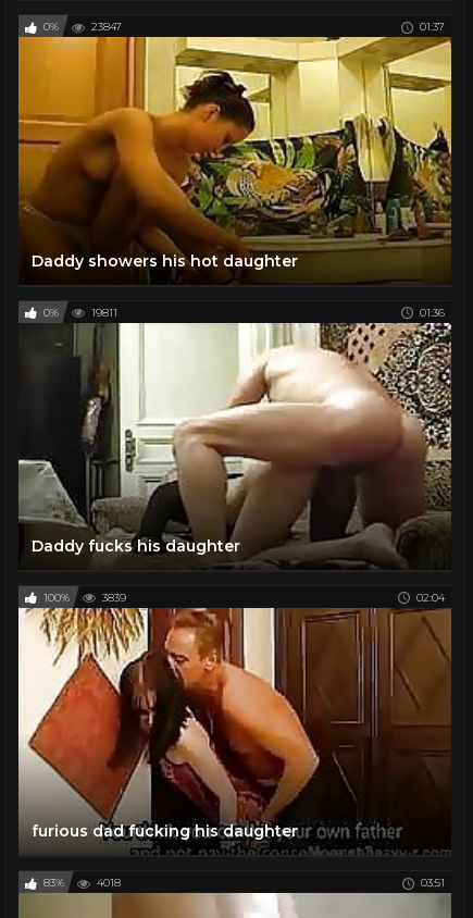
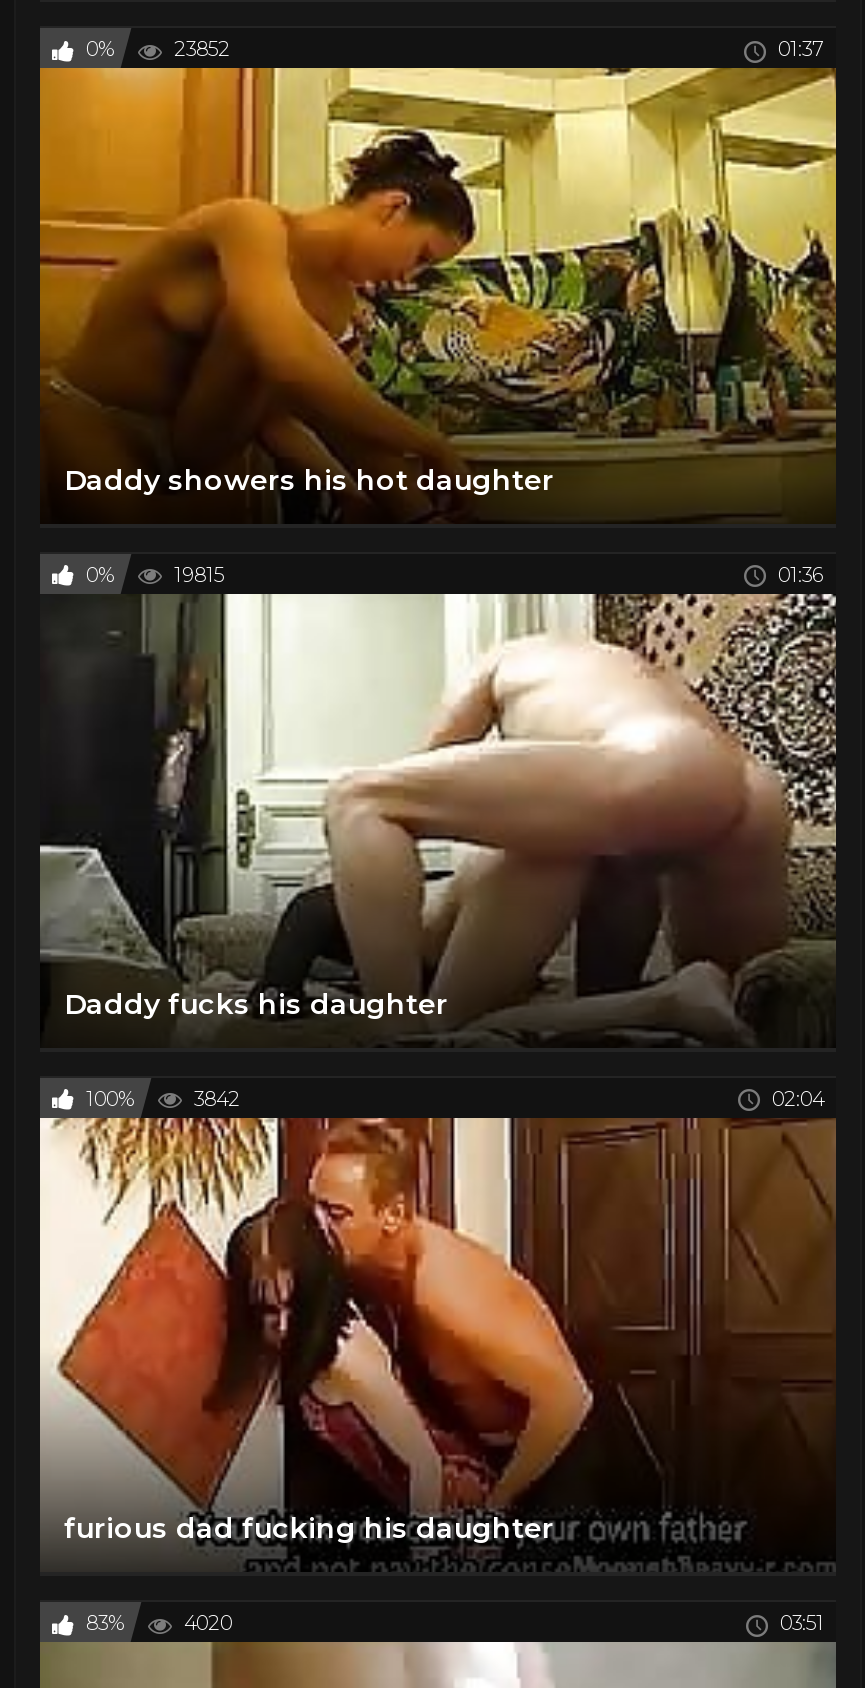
[91,20,122,34] 23847 -> [174,36,230,62] 23852
[91,305,117,319] 19811 -> [174,561,224,587] 19815
[102,591,126,605] 3839 -> [194,1086,240,1112] 3842
[97,876,121,890] 4018 -> [184,1611,232,1637] 4020

